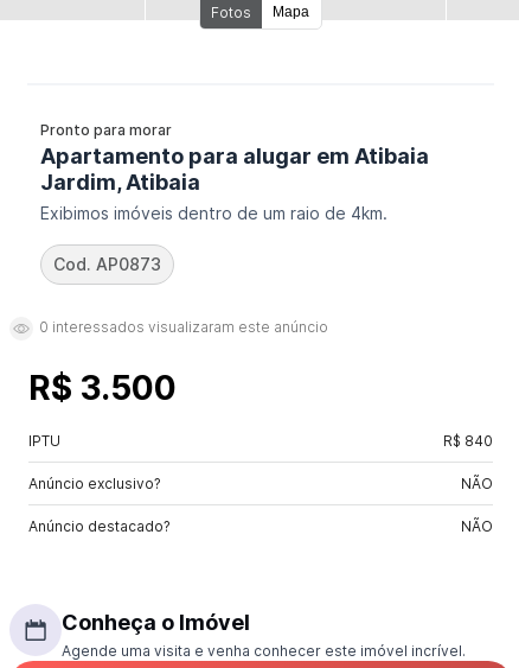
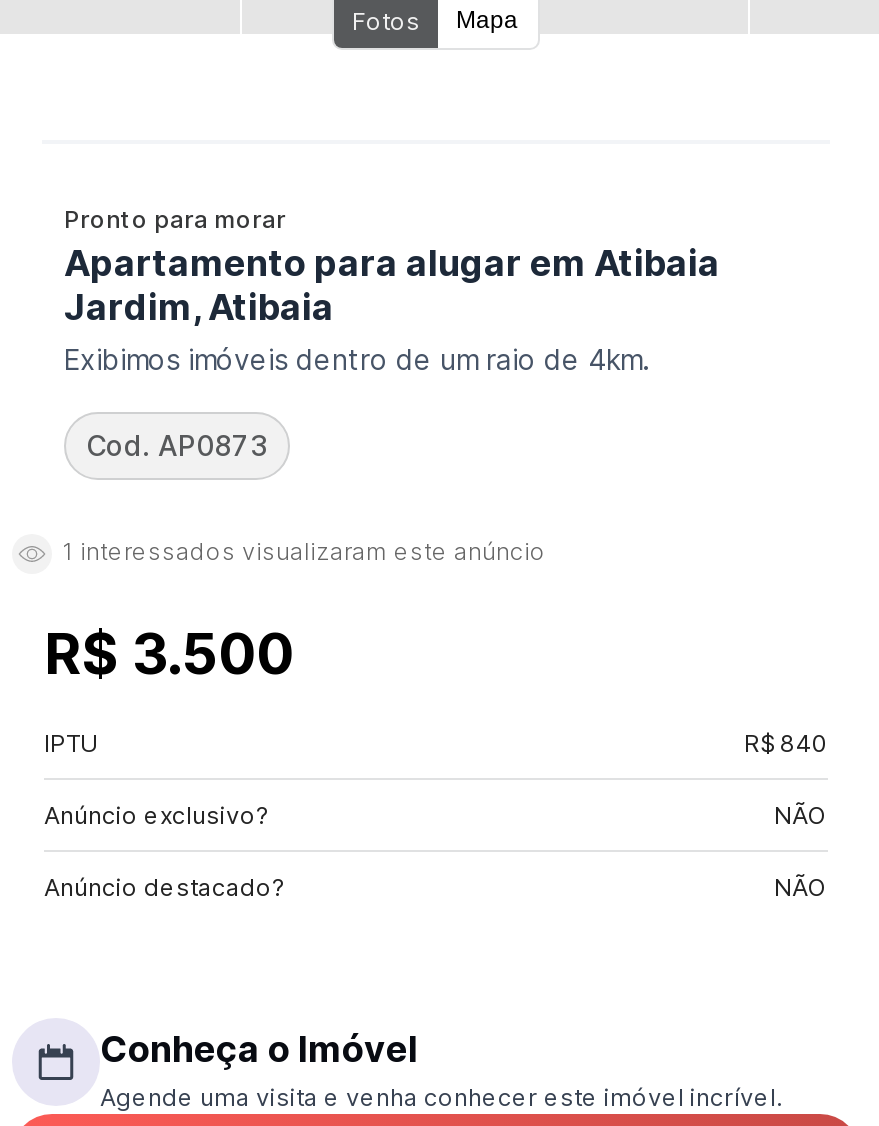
[39,318,328,336] 0 interessados visualizaram este anúncio -> [62,536,546,566] 1 interessados visualizaram este anúncio

